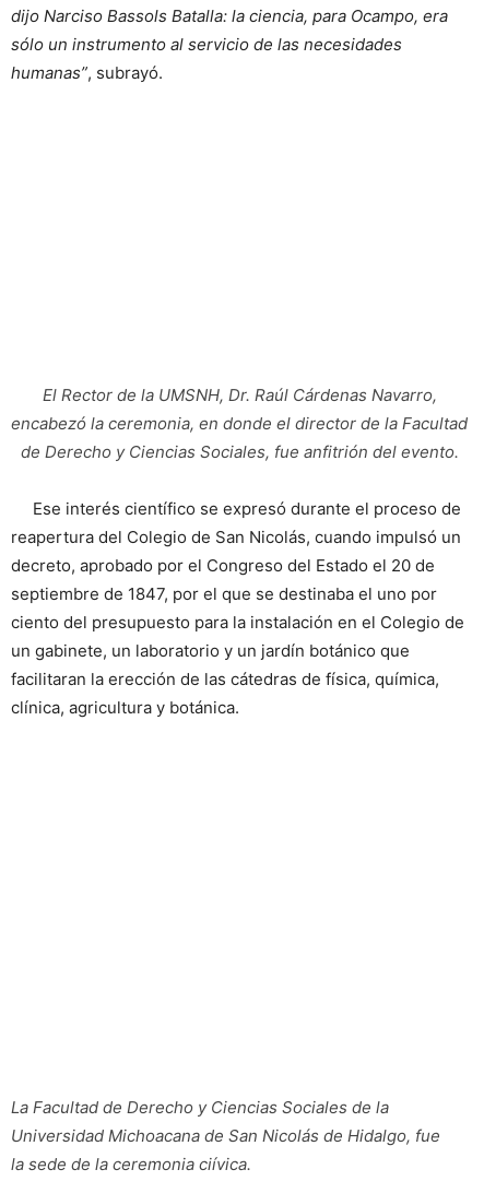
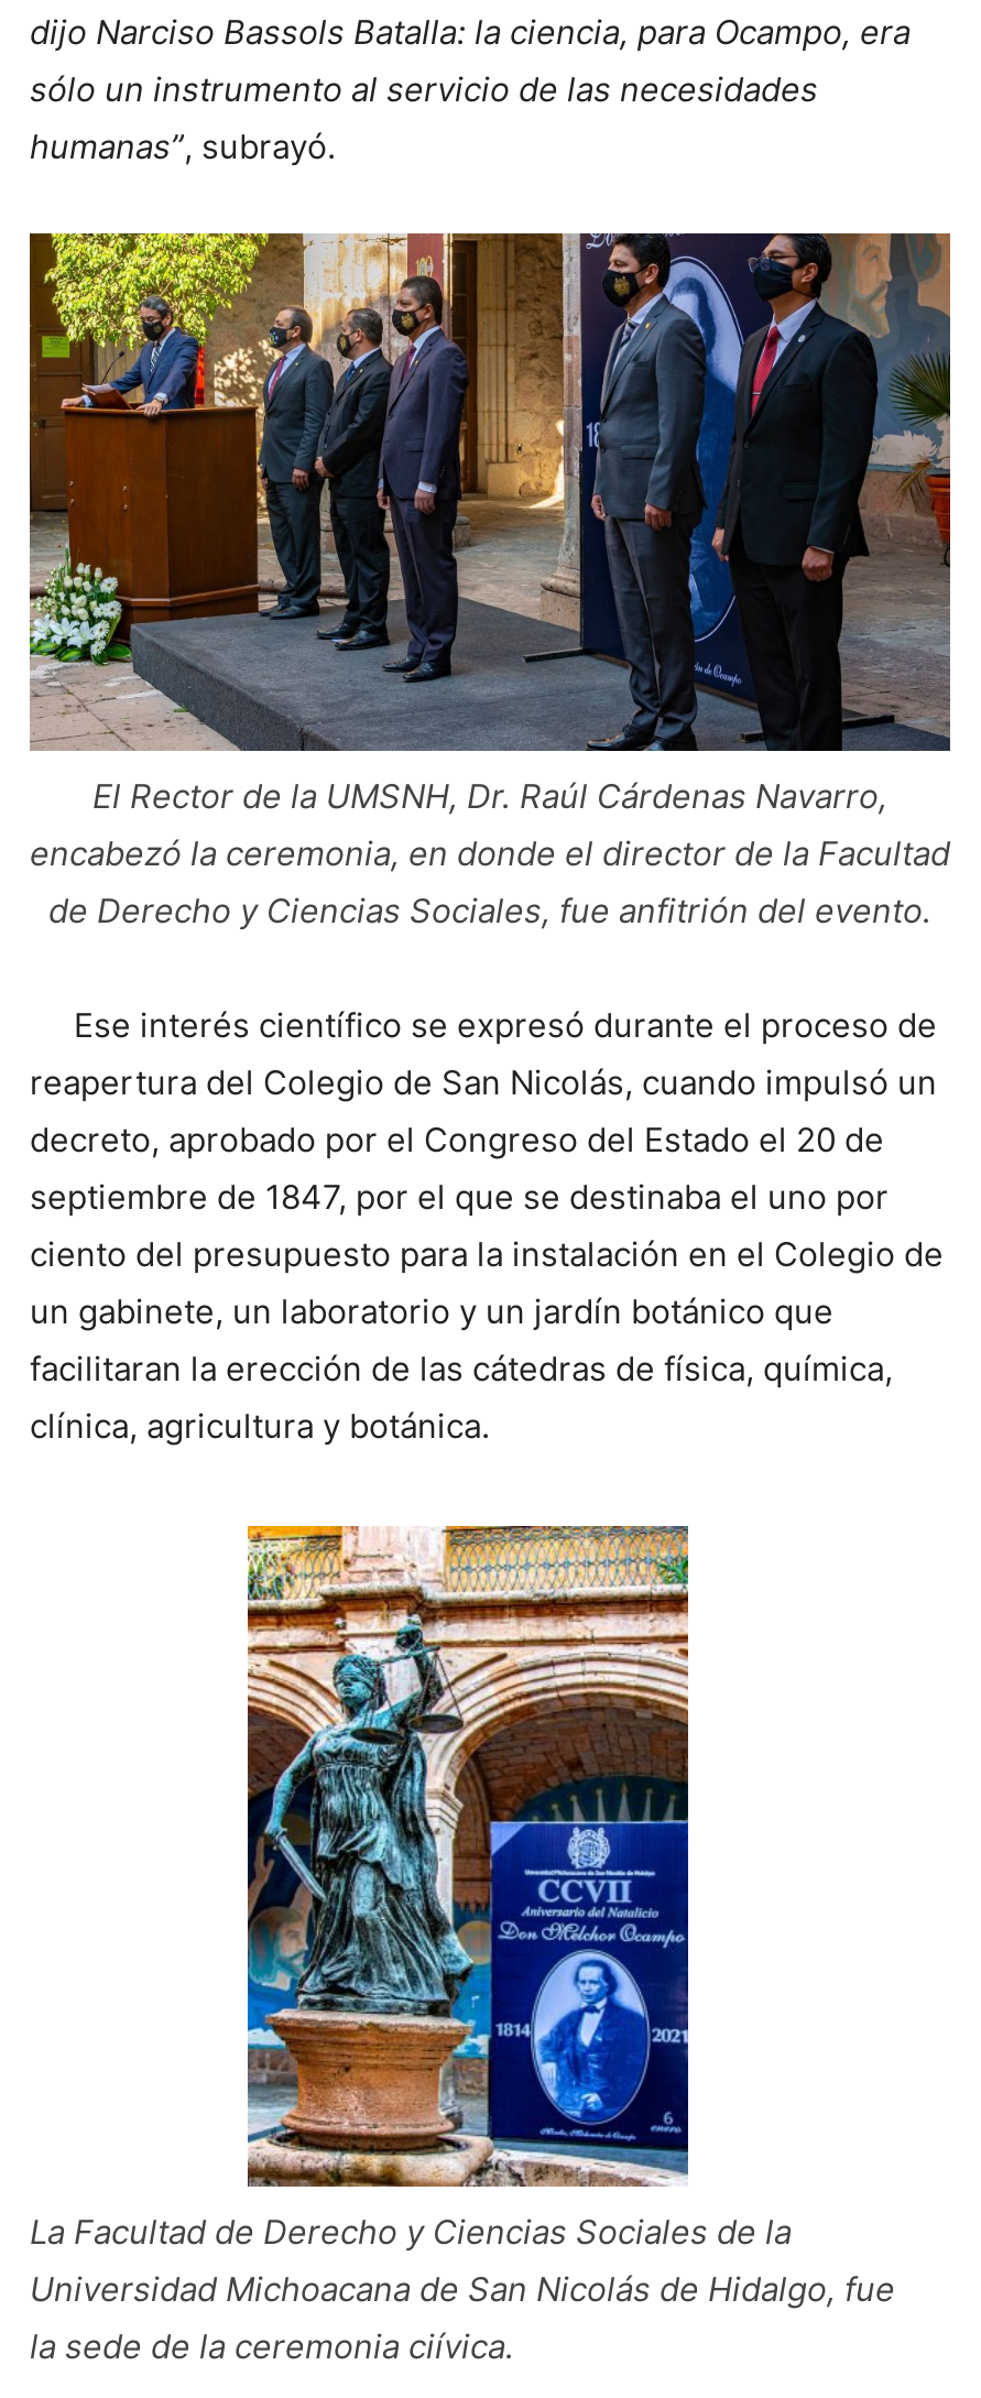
none -> [28,231,952,753] [image]
none -> [246,1524,690,2189] [image]

